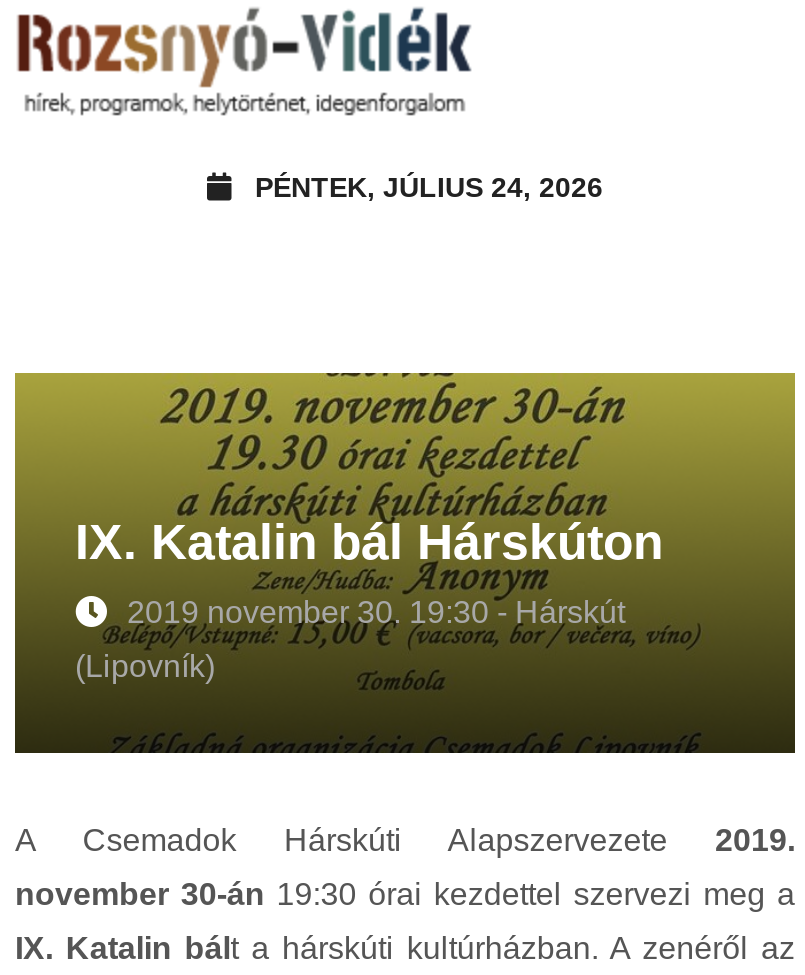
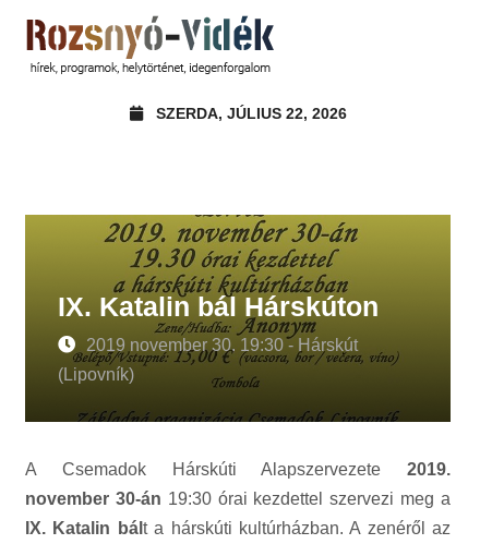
[255,171,603,203] PÉNTEK, JÚLIUS 24, 2026 -> [155,105,346,122] SZERDA, JÚLIUS 22, 2026

